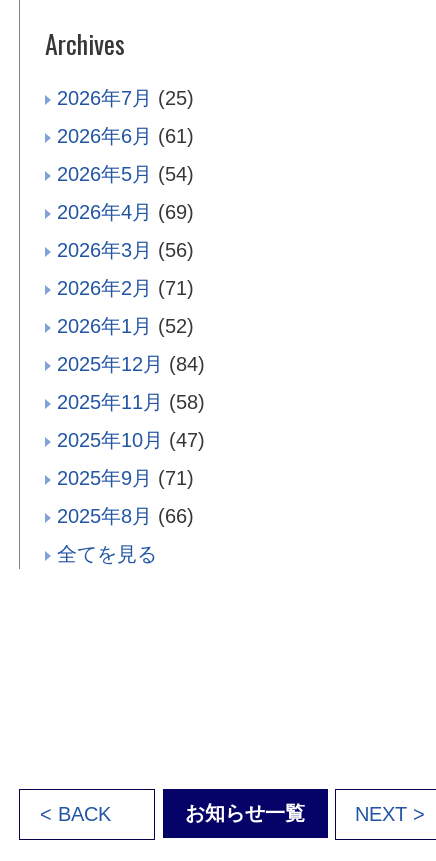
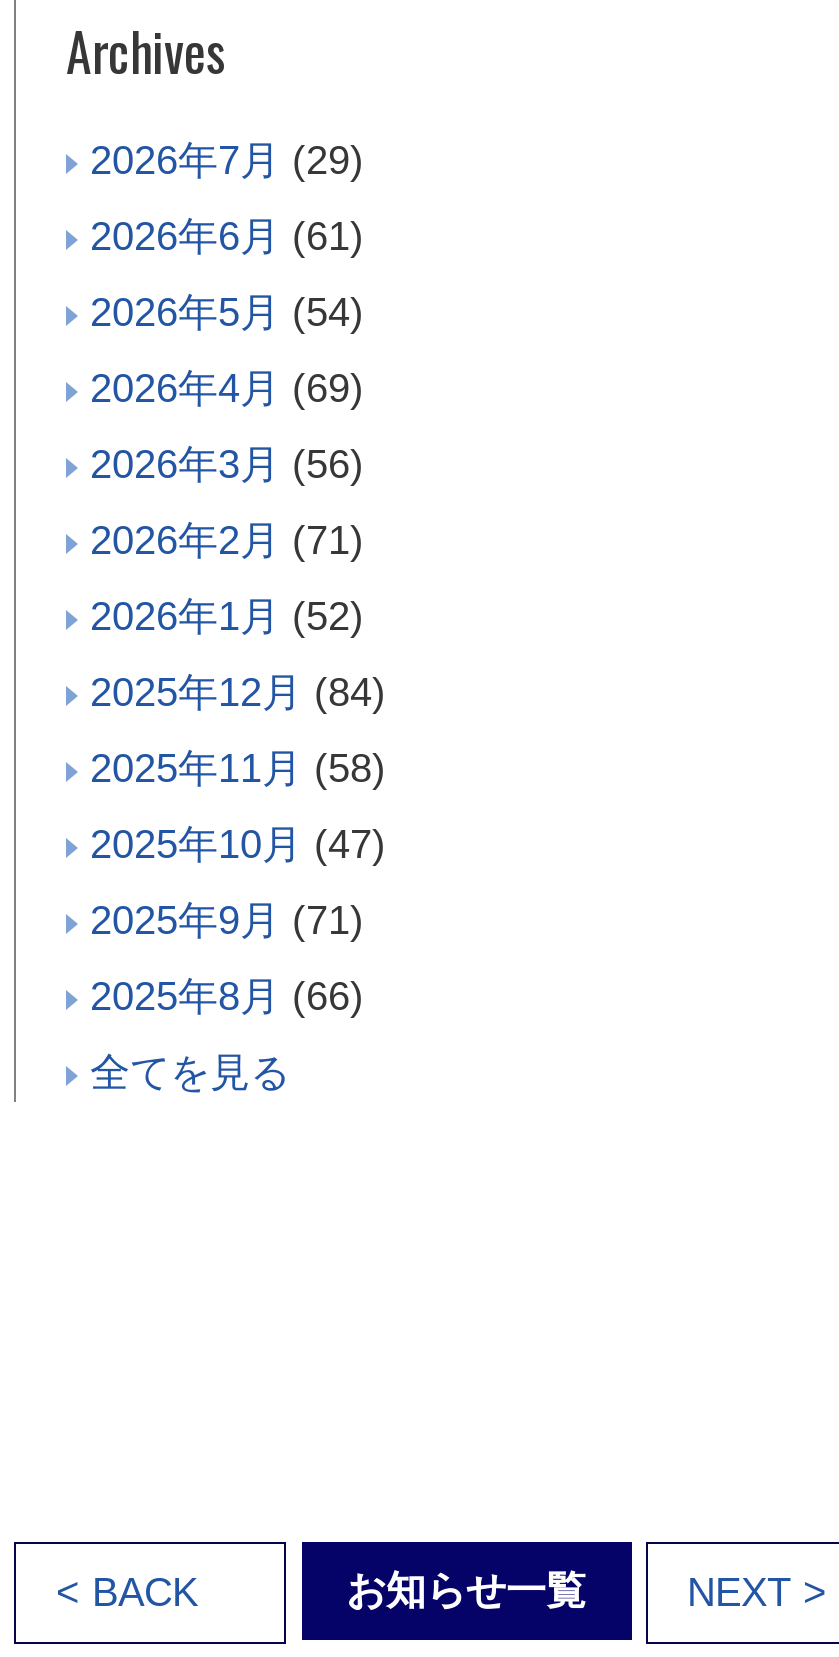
[57,87,194,109] 2026年7月(25) -> [90,138,364,182] 2026年7月(29)

